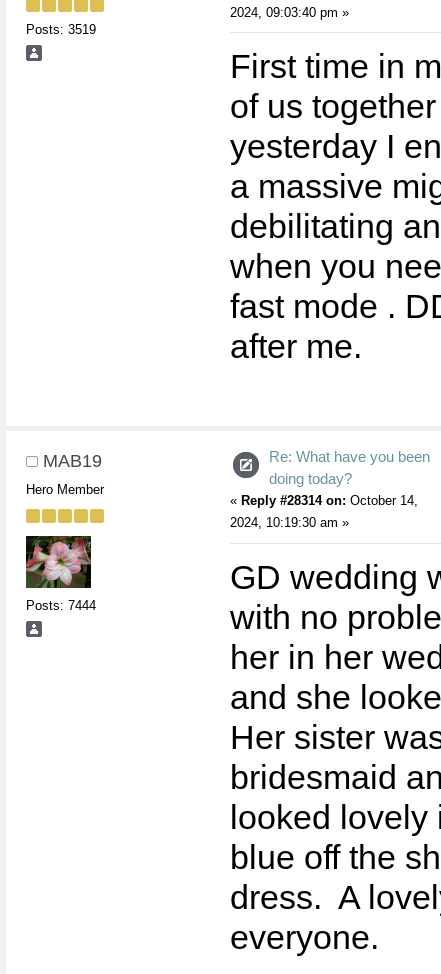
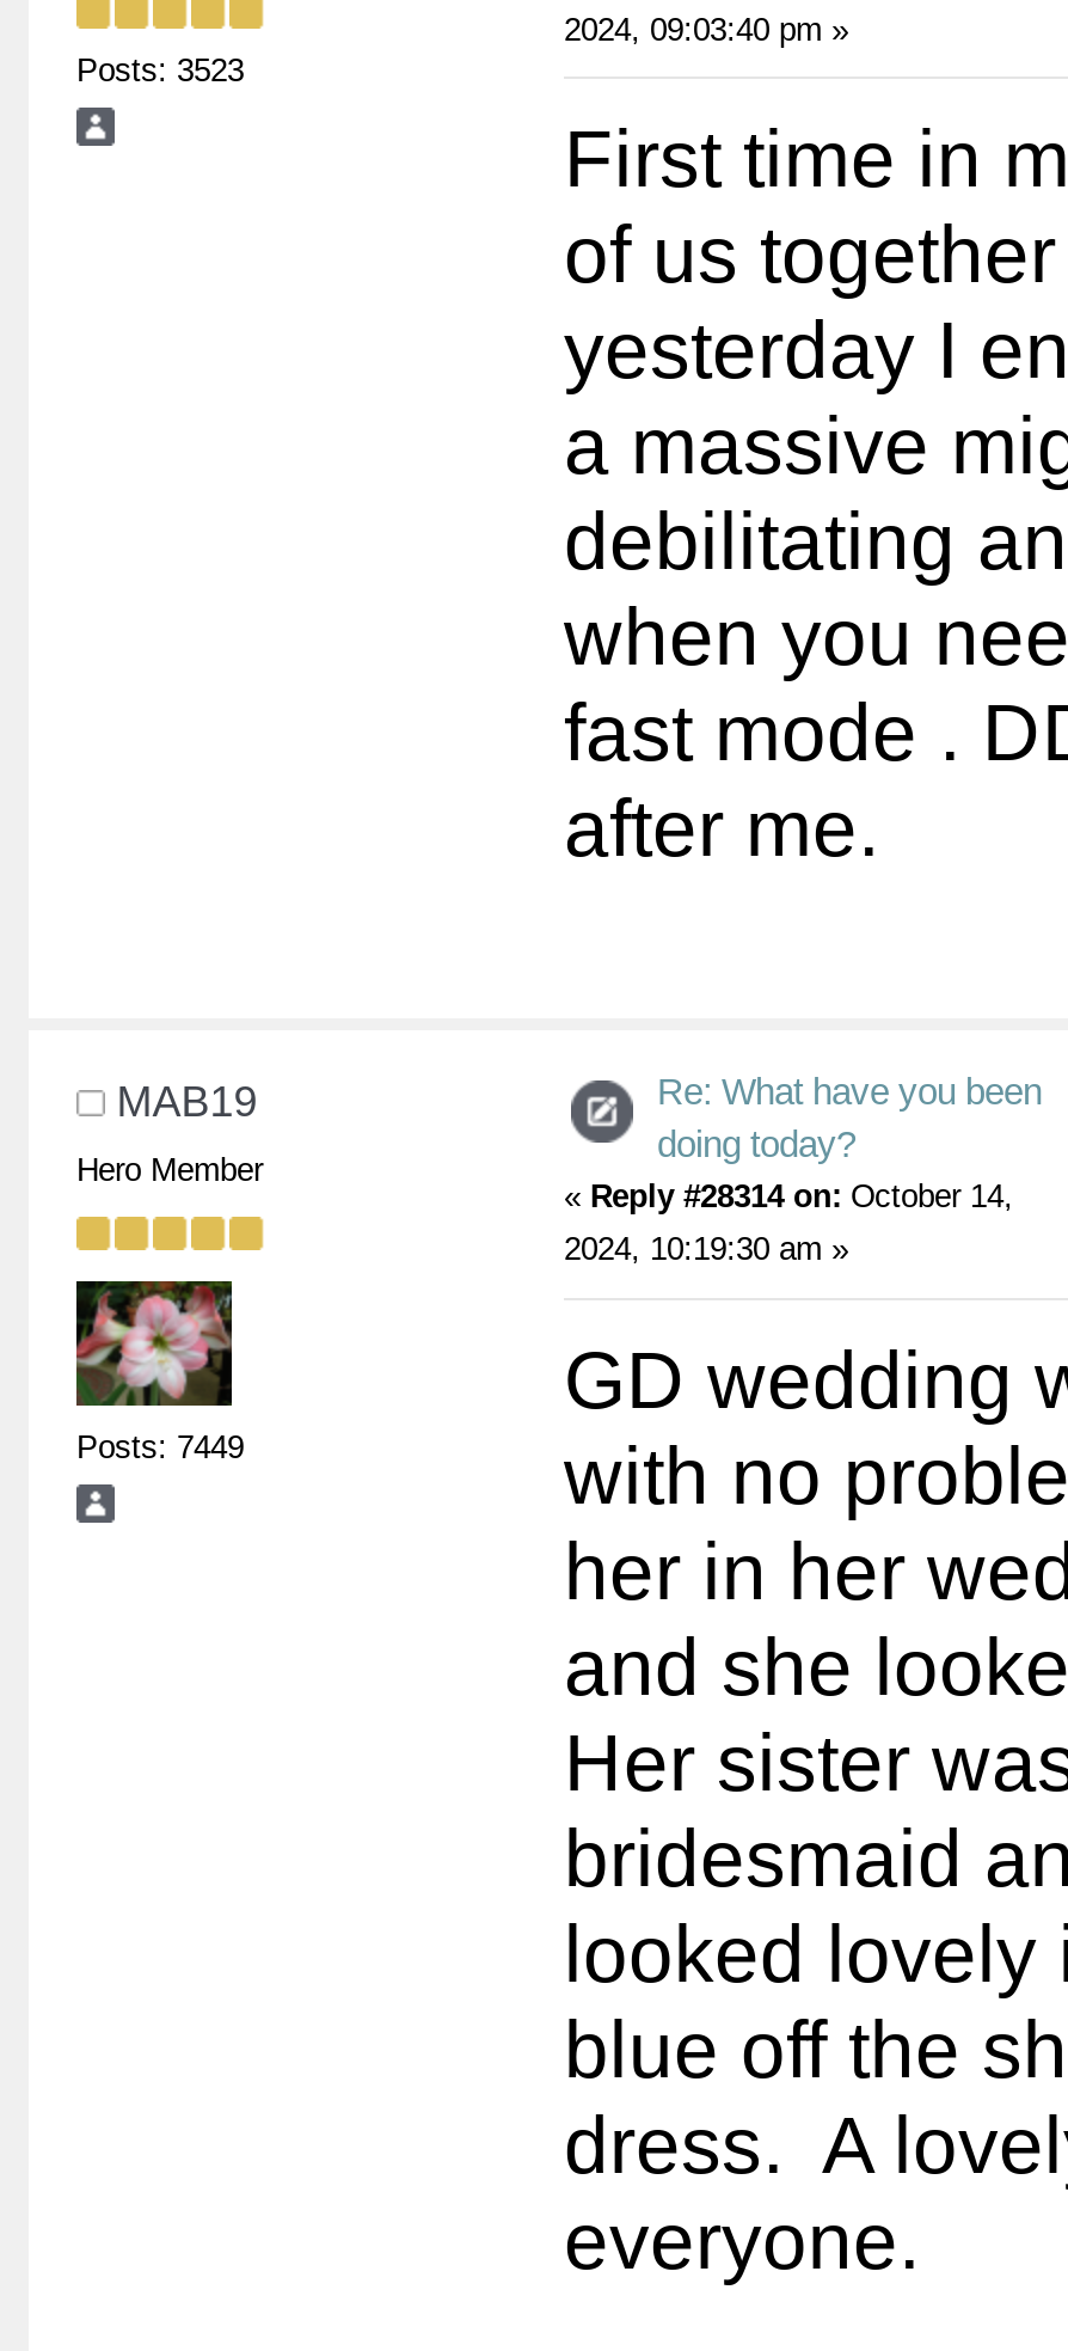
[26,22,96,37] Posts: 3519 -> [76,52,243,88] Posts: 3523
[26,598,96,613] Posts: 7444 -> [76,1430,243,1466] Posts: 7449

